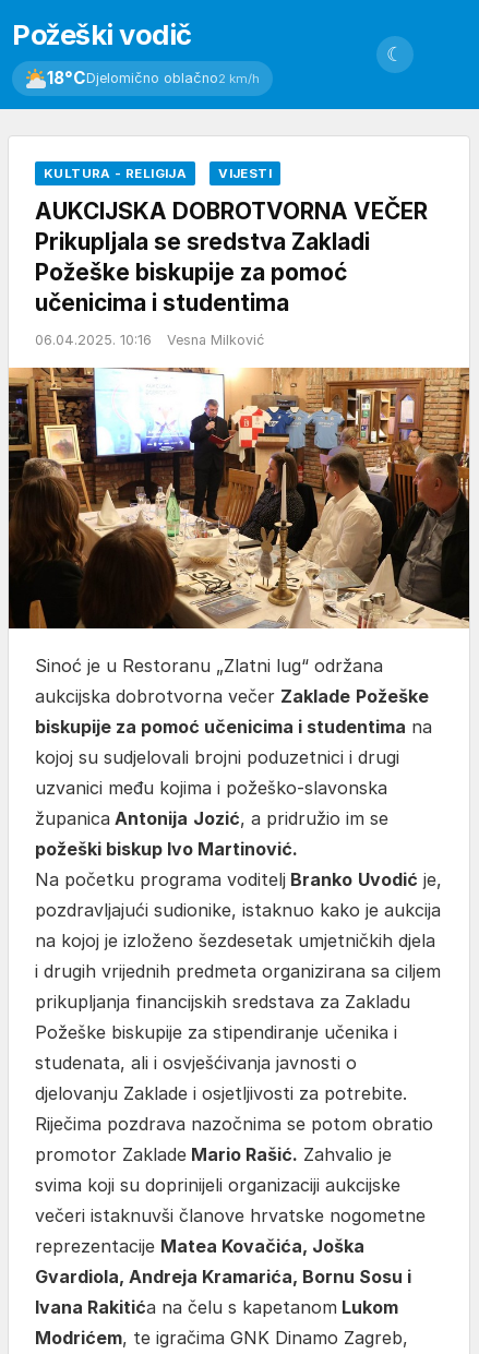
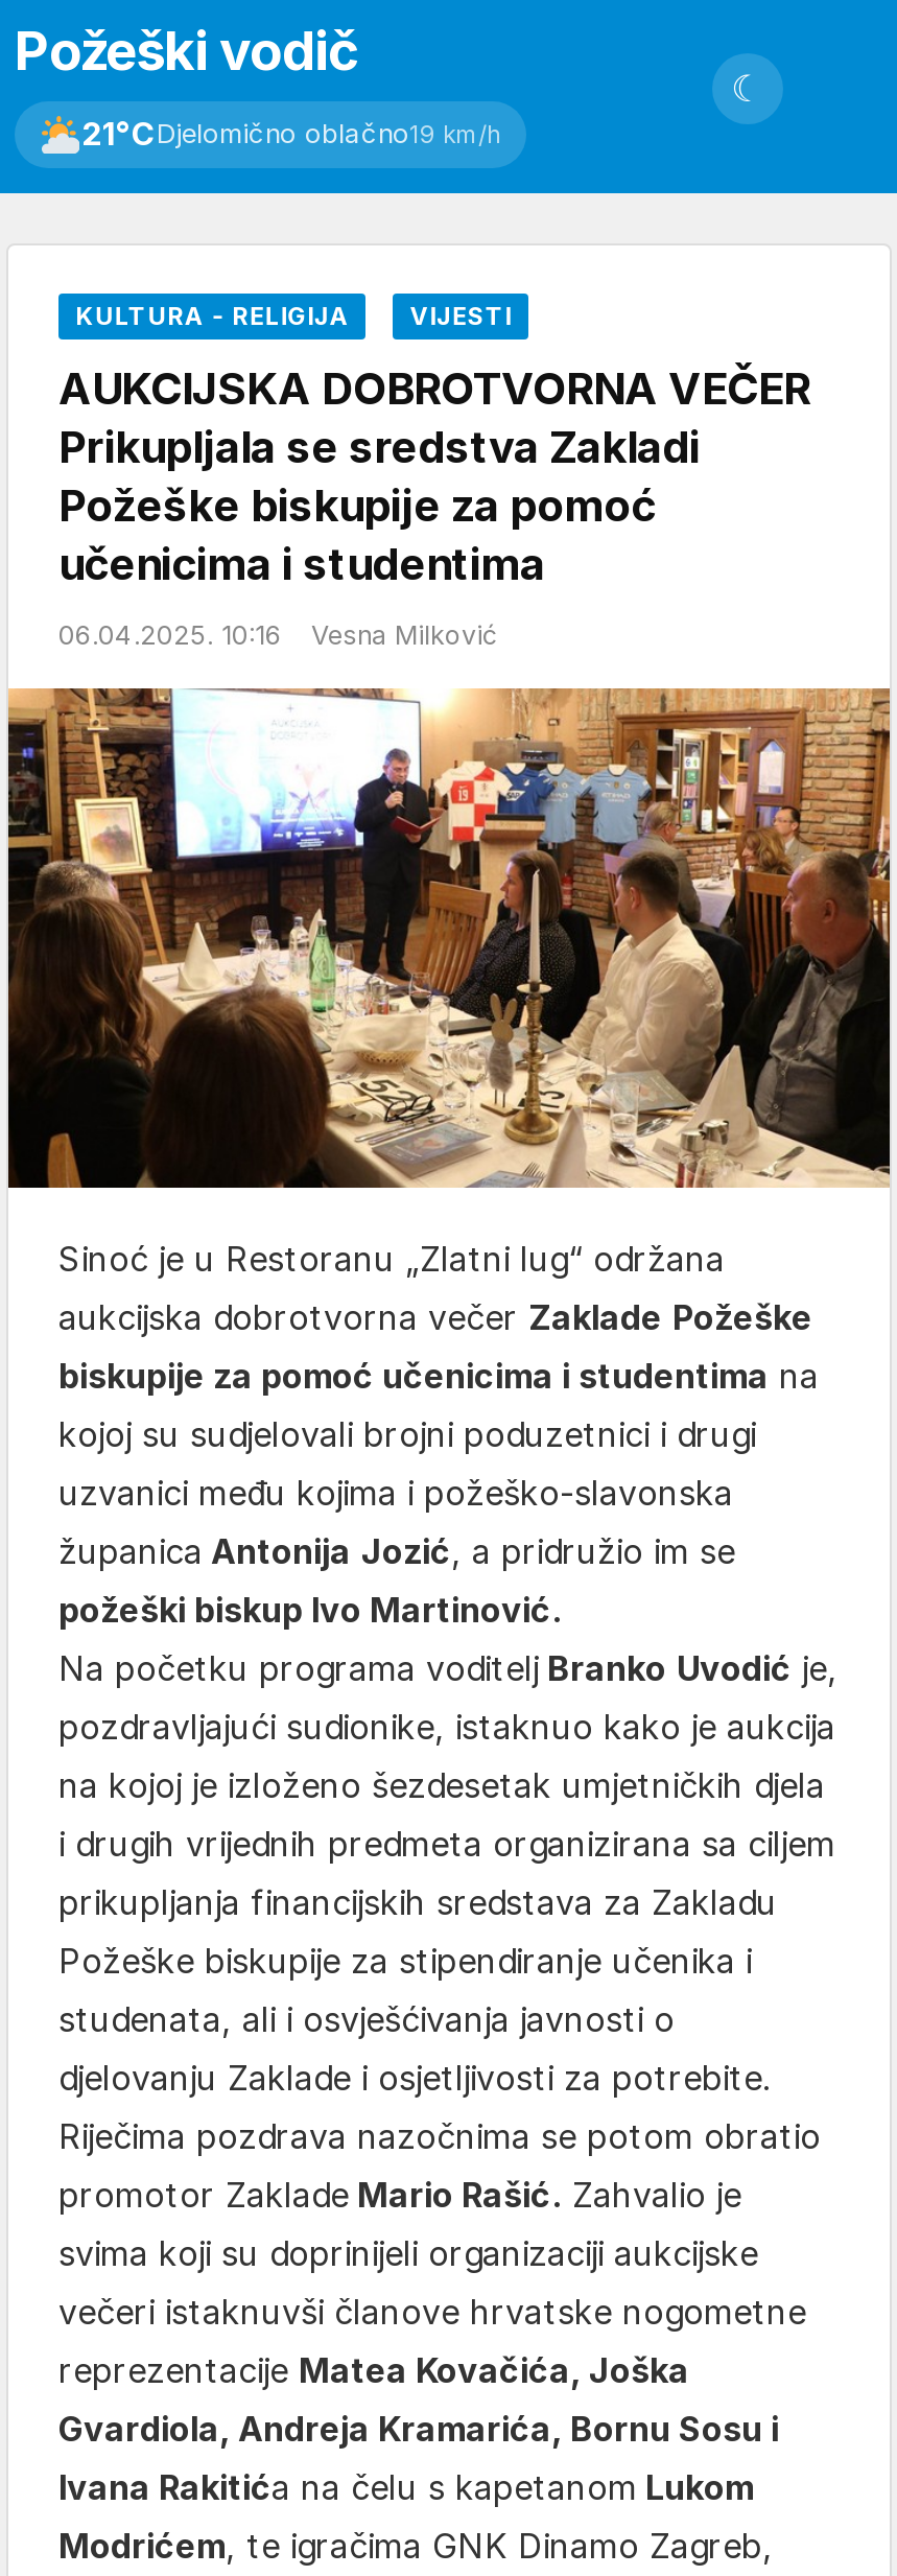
[47,68,260,88] 18°CDjelomično oblačno2 km/h -> [81,114,501,154] 21°CDjelomično oblačno19 km/h

